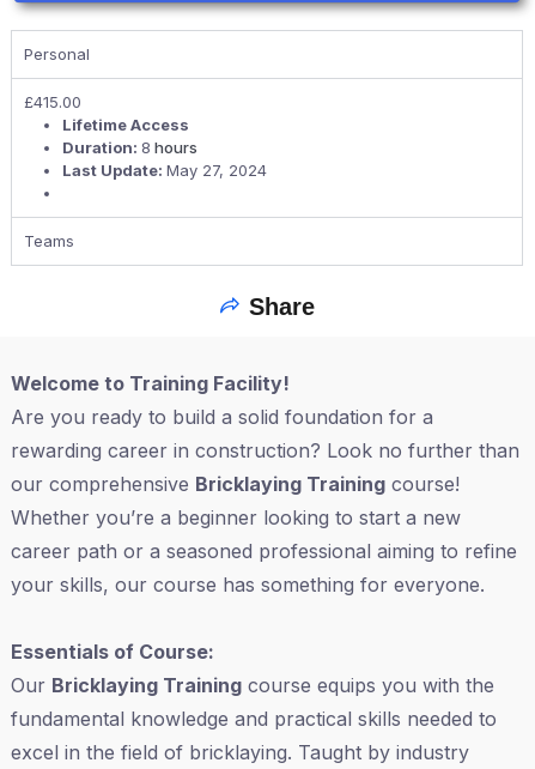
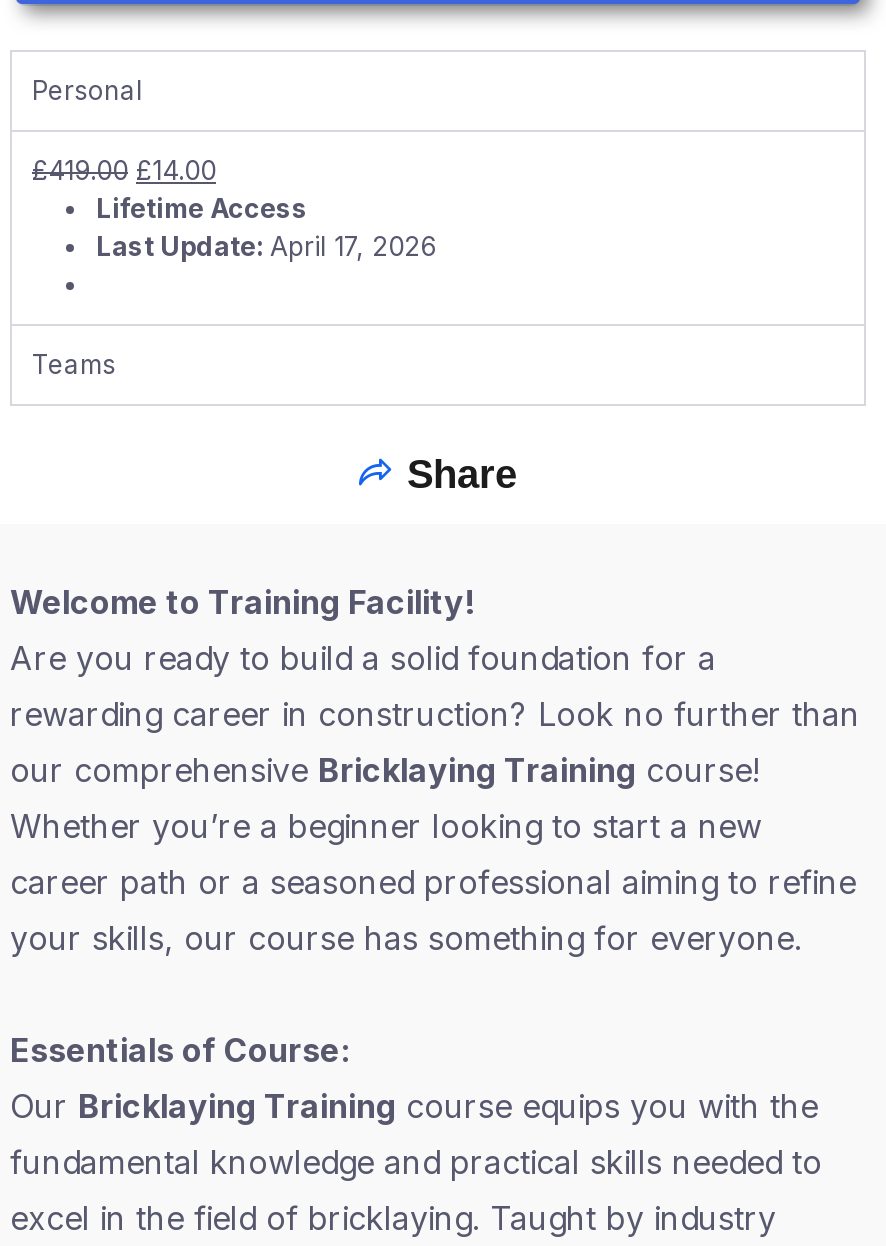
[24,92,81,111] £415.00 -> [32,153,216,185] £419.00 £14.00
[62,137,267,179] Duration: 8 hours | Last Update: May 27, 2024 -> [96,229,436,261] Last Update: April 17, 2026

